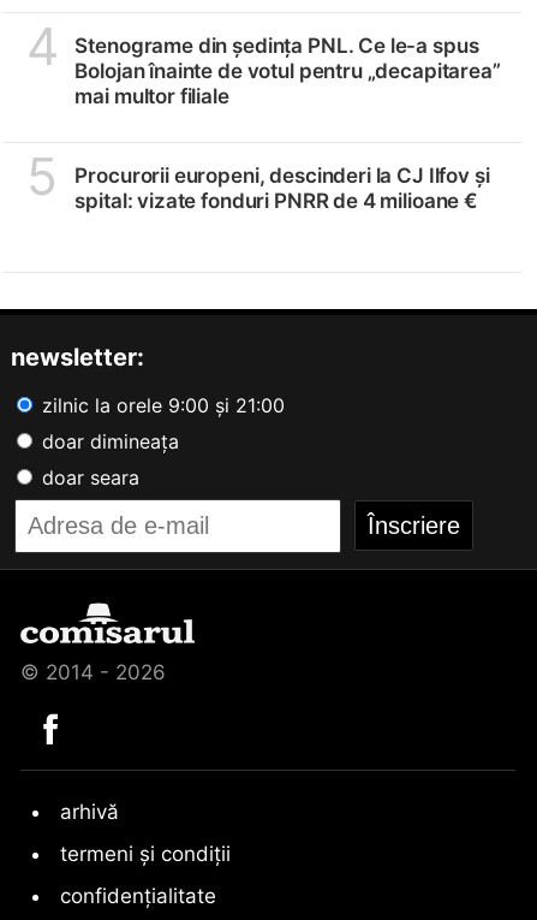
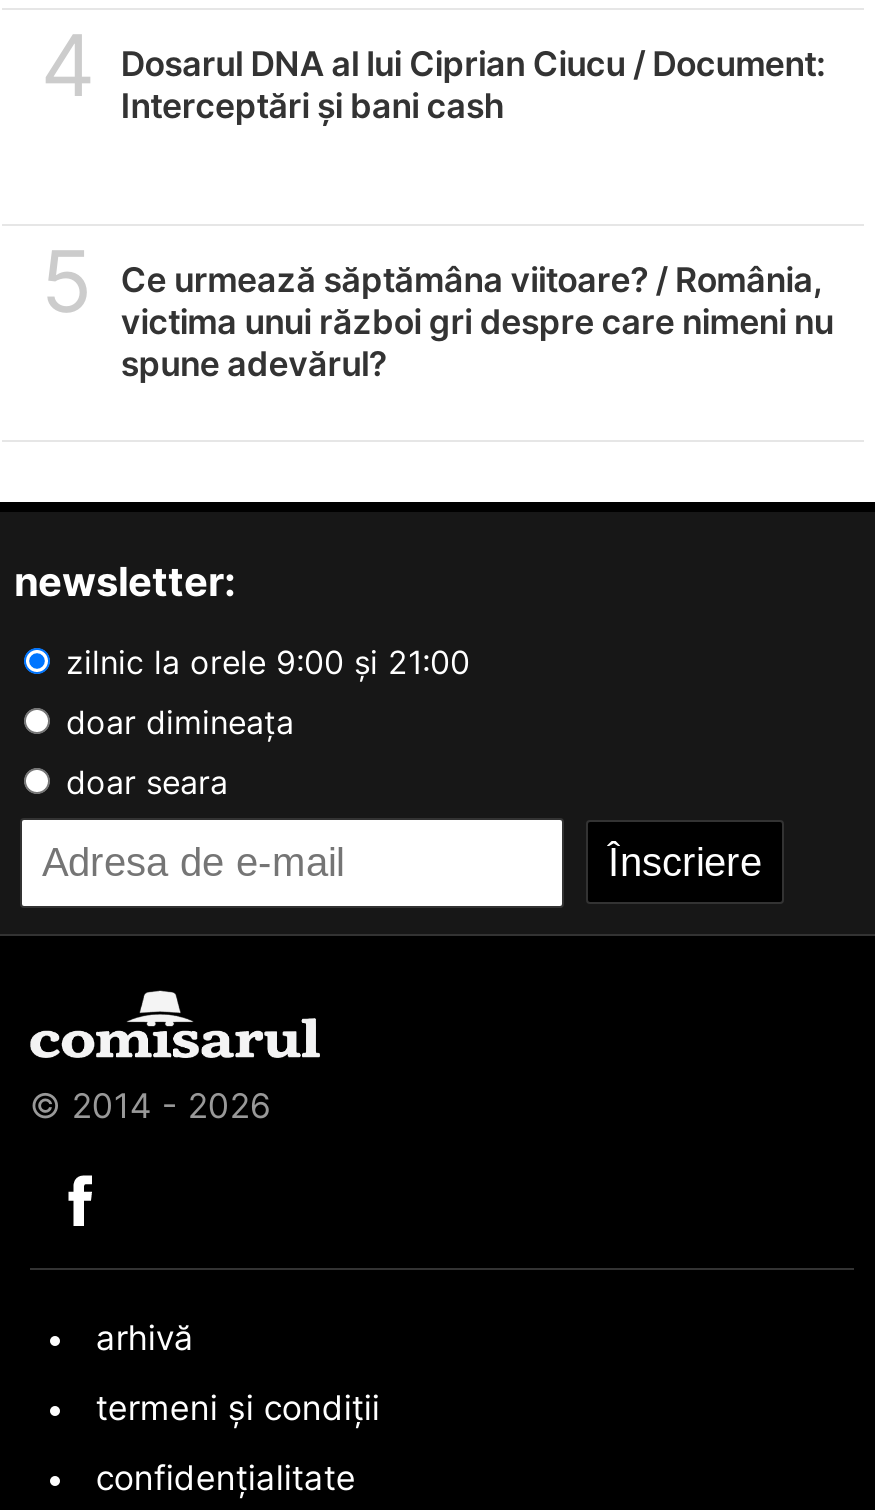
[75,33,501,108] Stenograme din ședința PNL. Ce le-a spus | Bolojan înainte de votul pentru „decapitarea” | mai multor filiale -> [121,44,826,126] Dosarul DNA al lui Ciprian Ciucu / Document: | Interceptări și bani cash
[75,163,490,213] Procurorii europeni, descinderi la CJ Ilfov și | spital: vizate fonduri PNRR de 4 milioane € -> [121,260,833,384] Ce urmează săptămâna viitoare? / România, | victima unui război gri despre care nimeni nu | spune adevărul?

